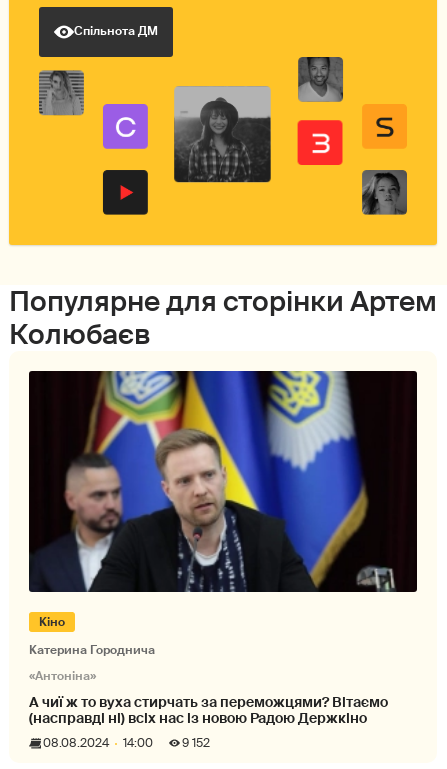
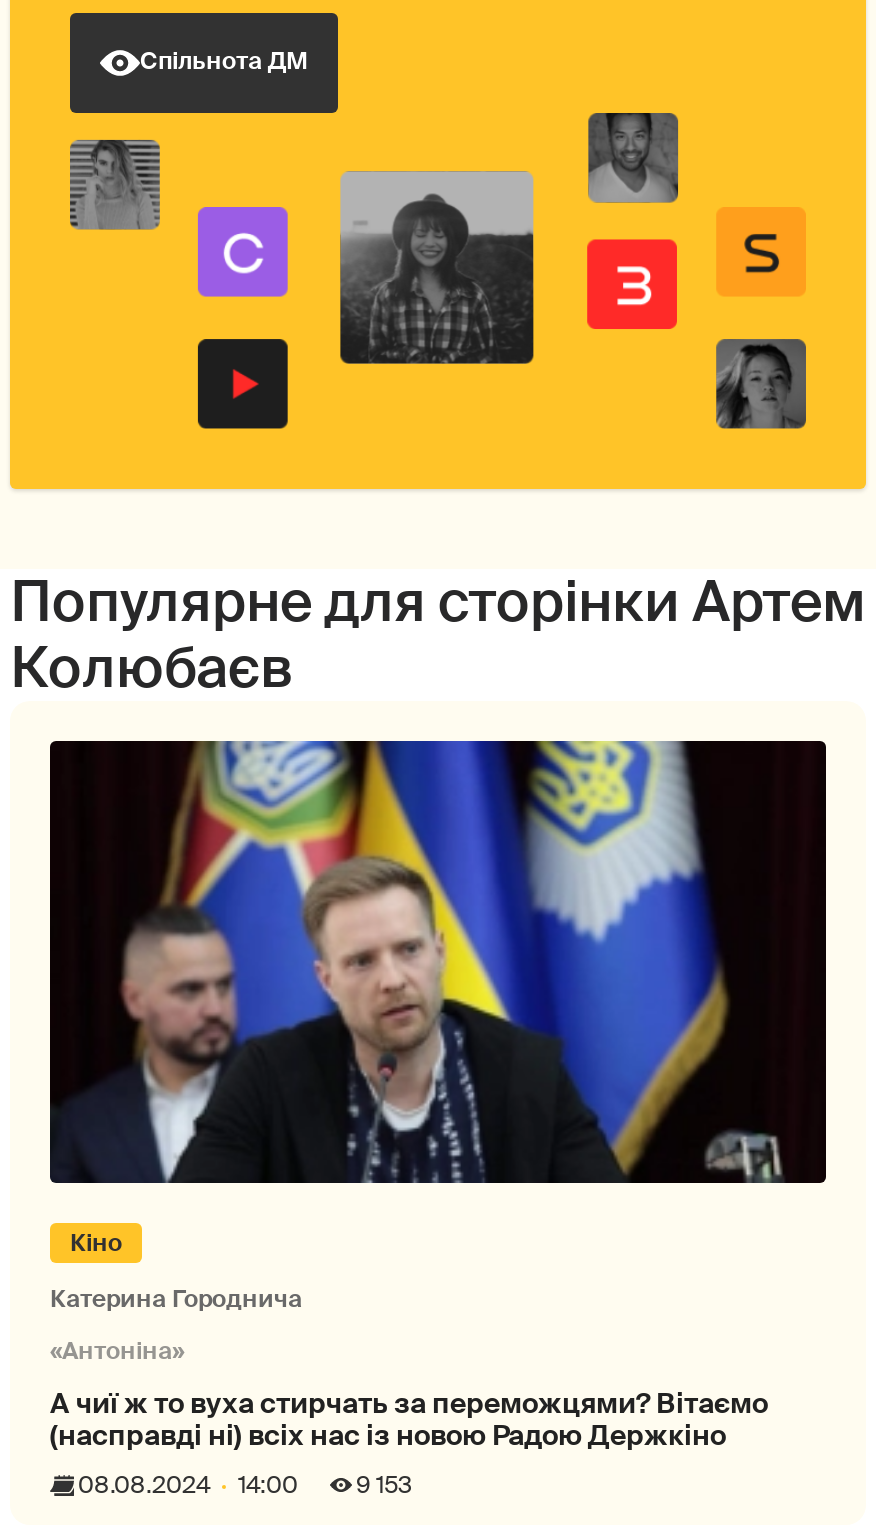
[43,735,210,751] 08.08.2024 14:00 9 152 -> [78,1469,412,1501] 08.08.2024 14:00 9 153

